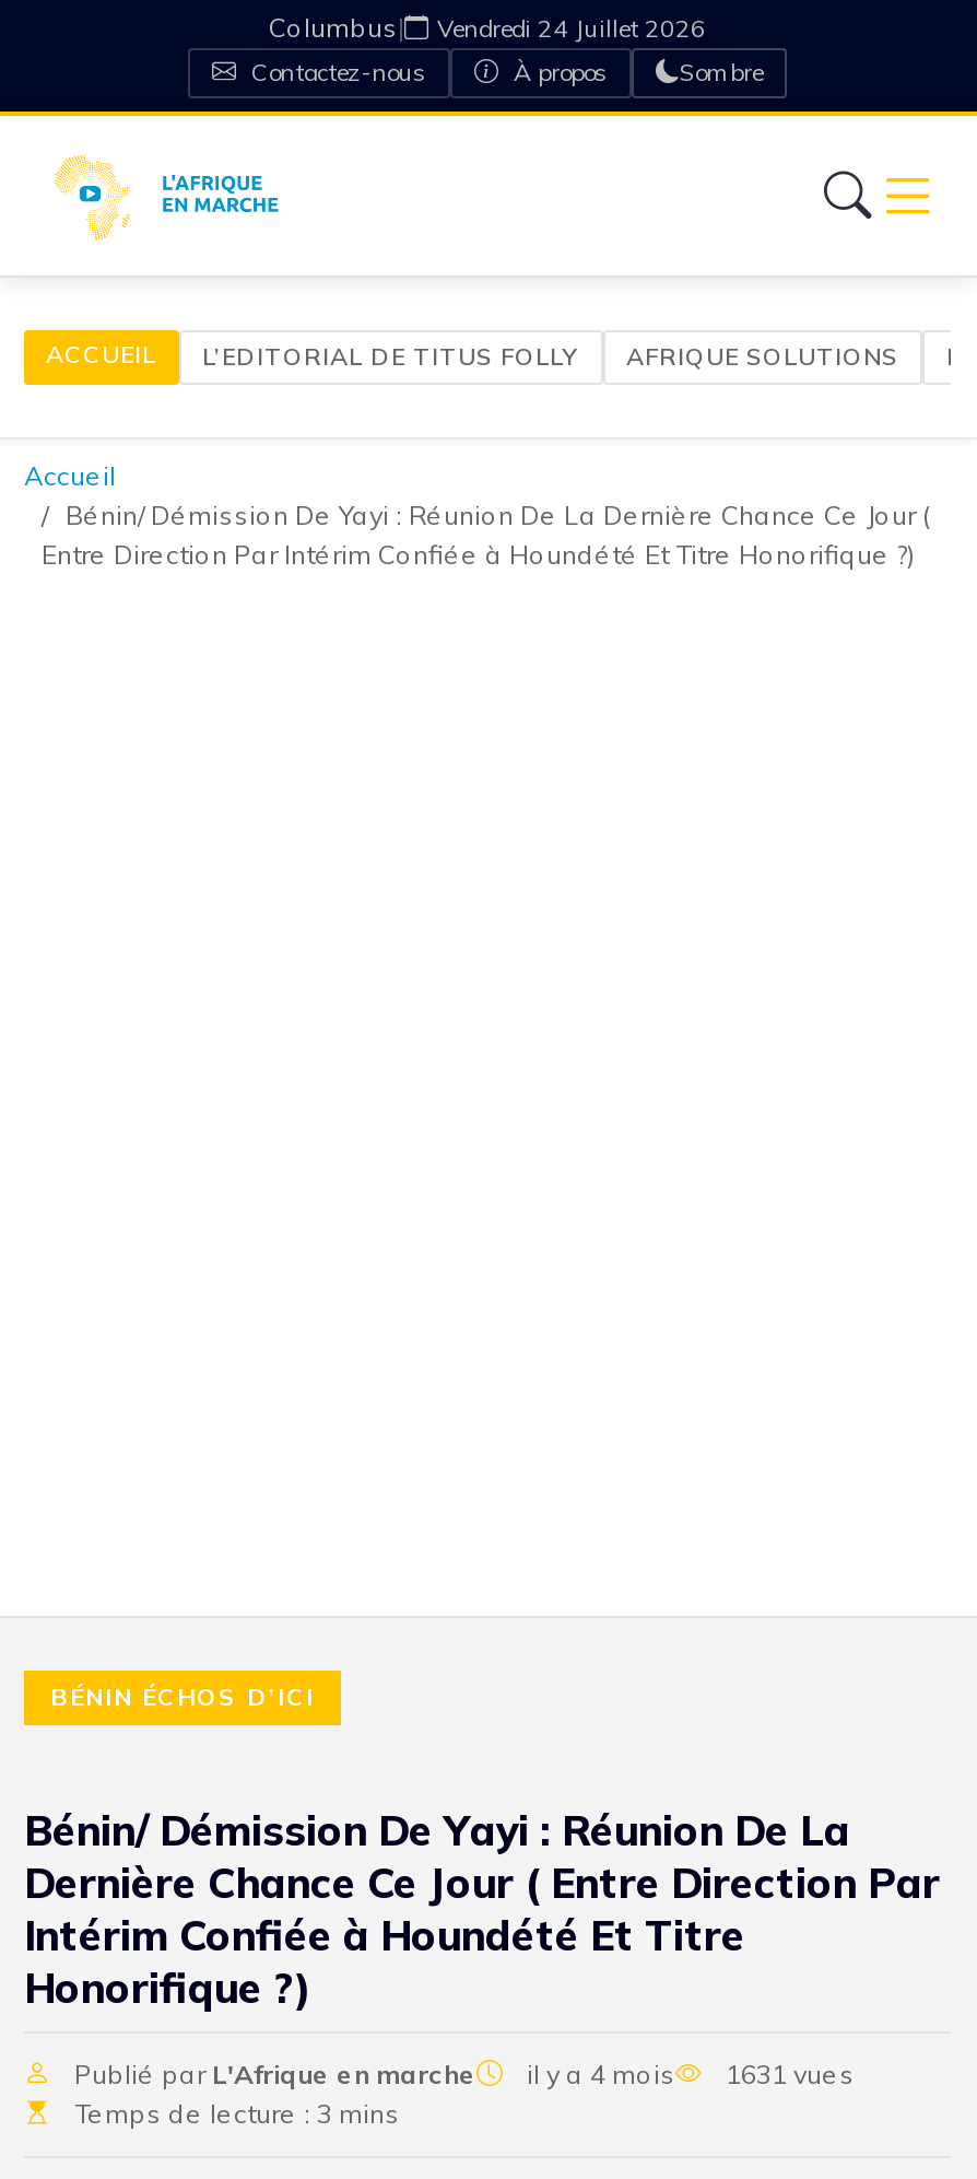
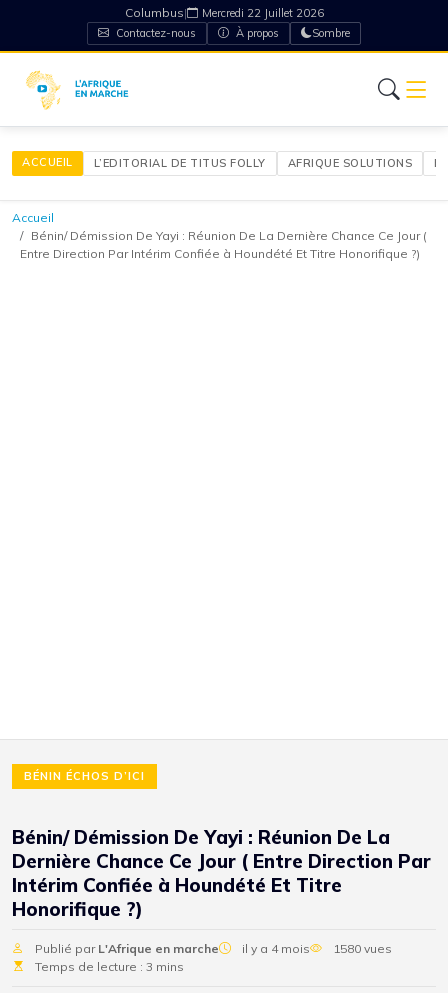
[437,12,706,43] Vendredi 24 Juillet 2026 -> [201,5,323,19] Mercredi 22 Juillet 2026
[68,2058,855,2090] Publié par L'Afrique en marche il y a 4 mois 1631 vues -> [32,941,392,956] Publié par L'Afrique en marche il y a 4 mois 1580 vues

